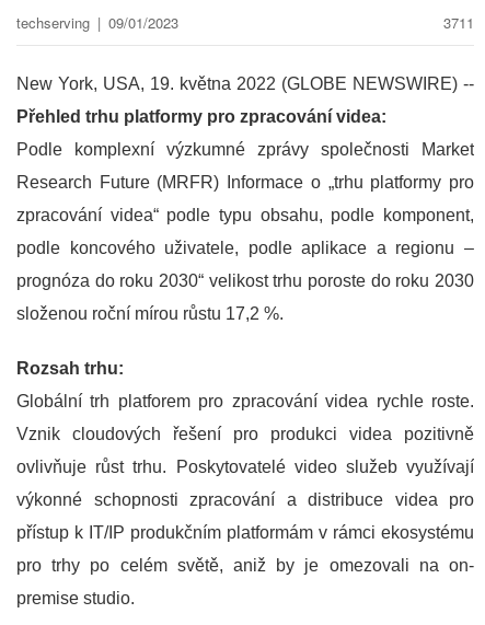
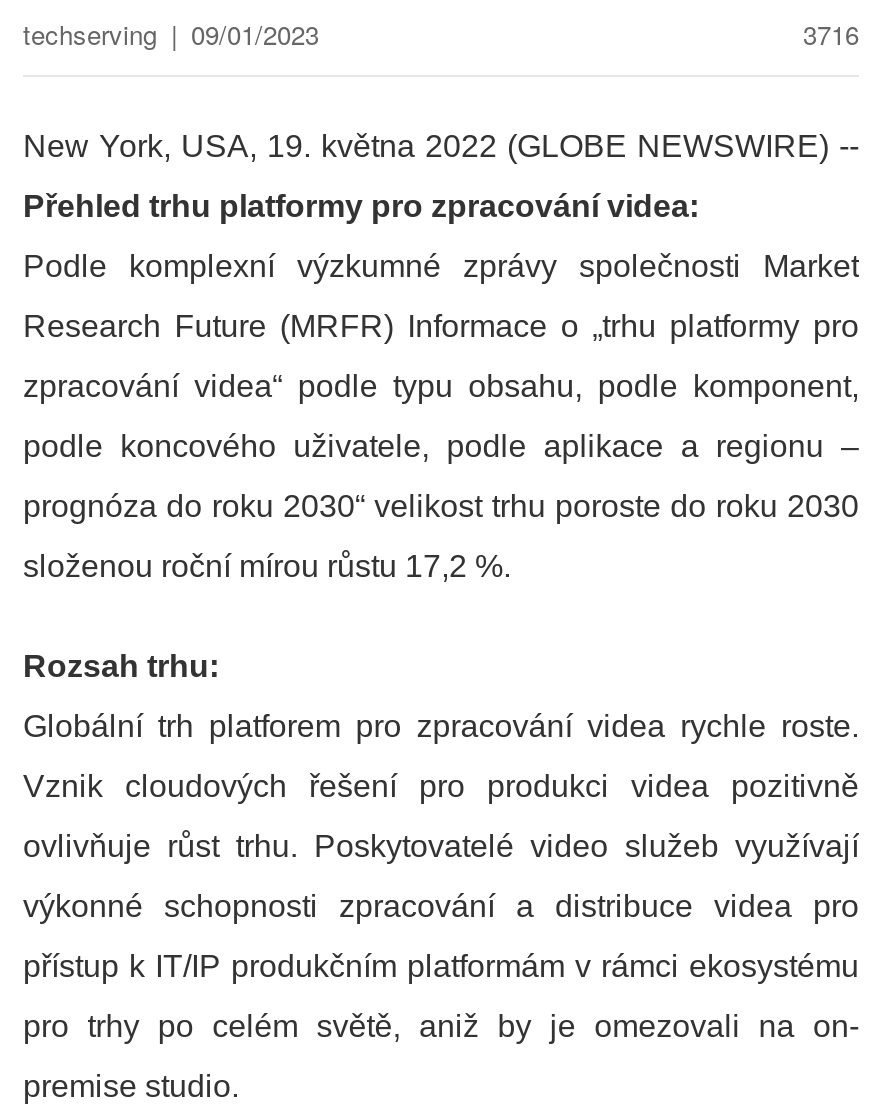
[443,12,474,33] 3711 -> [803,15,859,53] 3716

